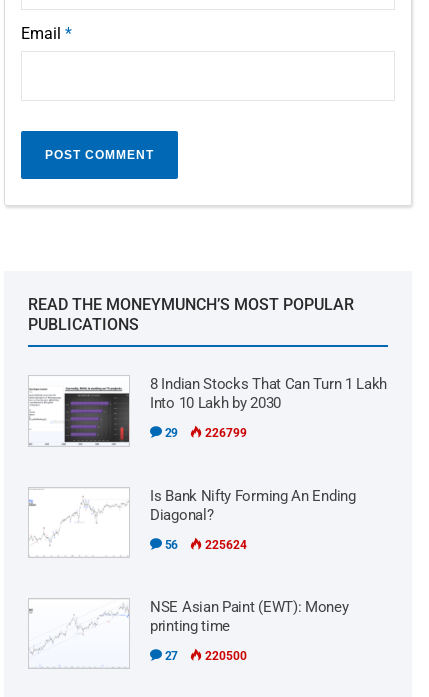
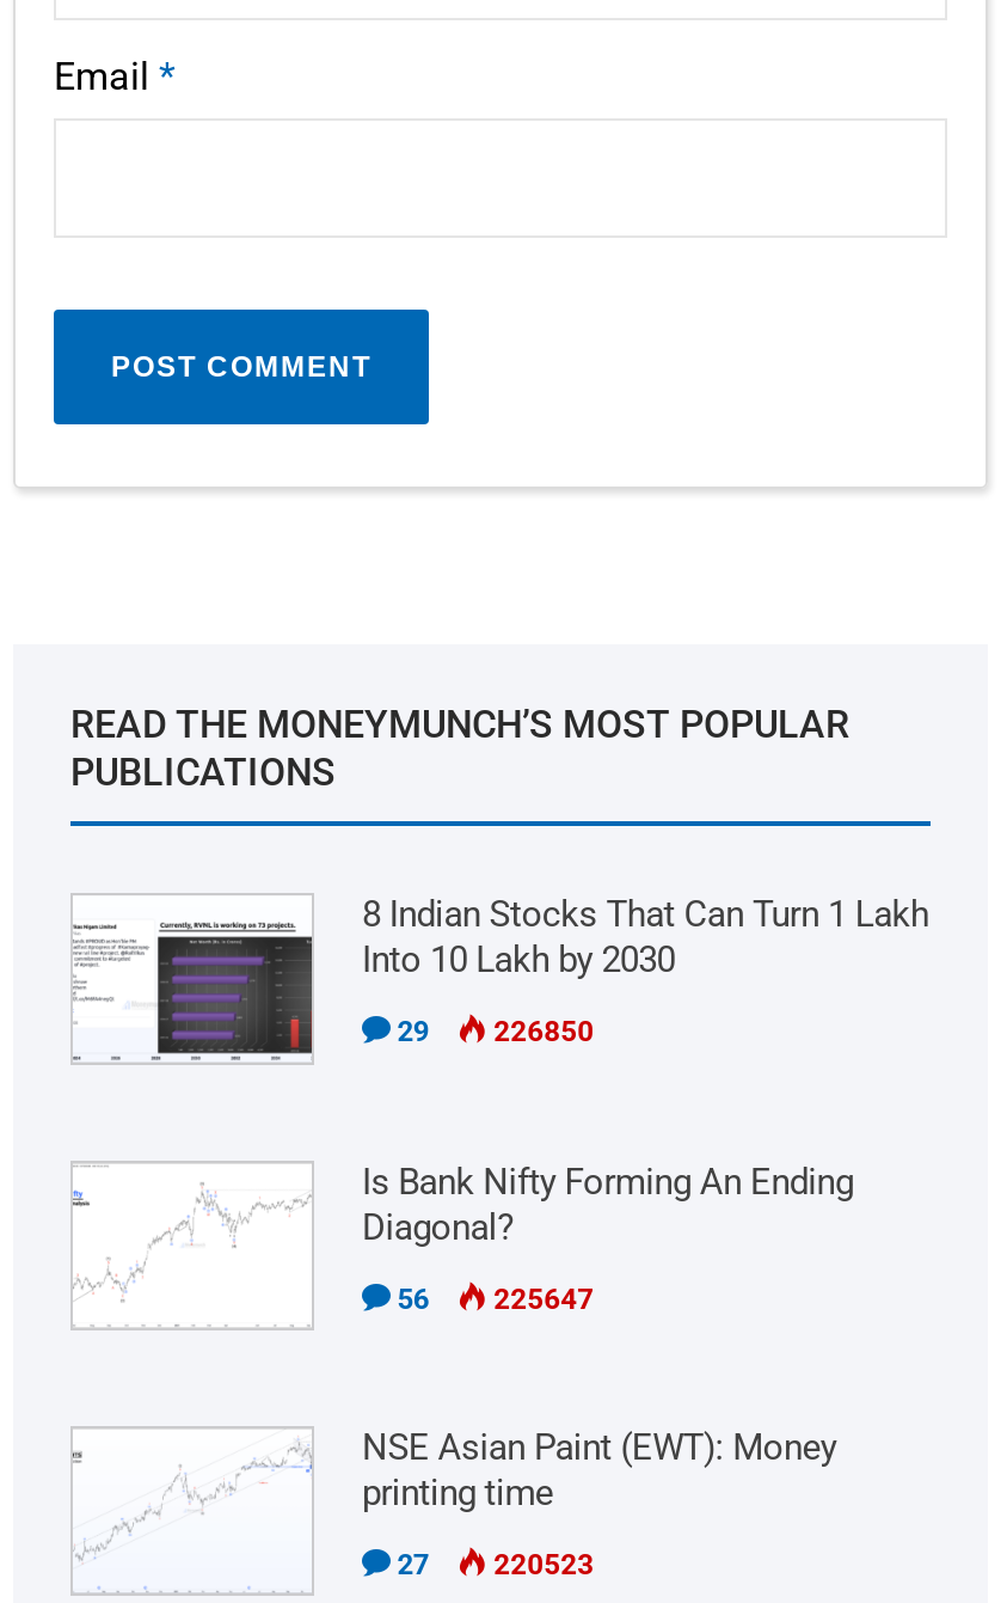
[165,426,247,440] 29 226799 -> [397,1016,594,1049] 29 226850
[165,537,247,551] 56 225624 -> [397,1281,594,1315] 56 225647
[165,649,247,663] 27 220500 -> [397,1547,594,1581] 27 220523

